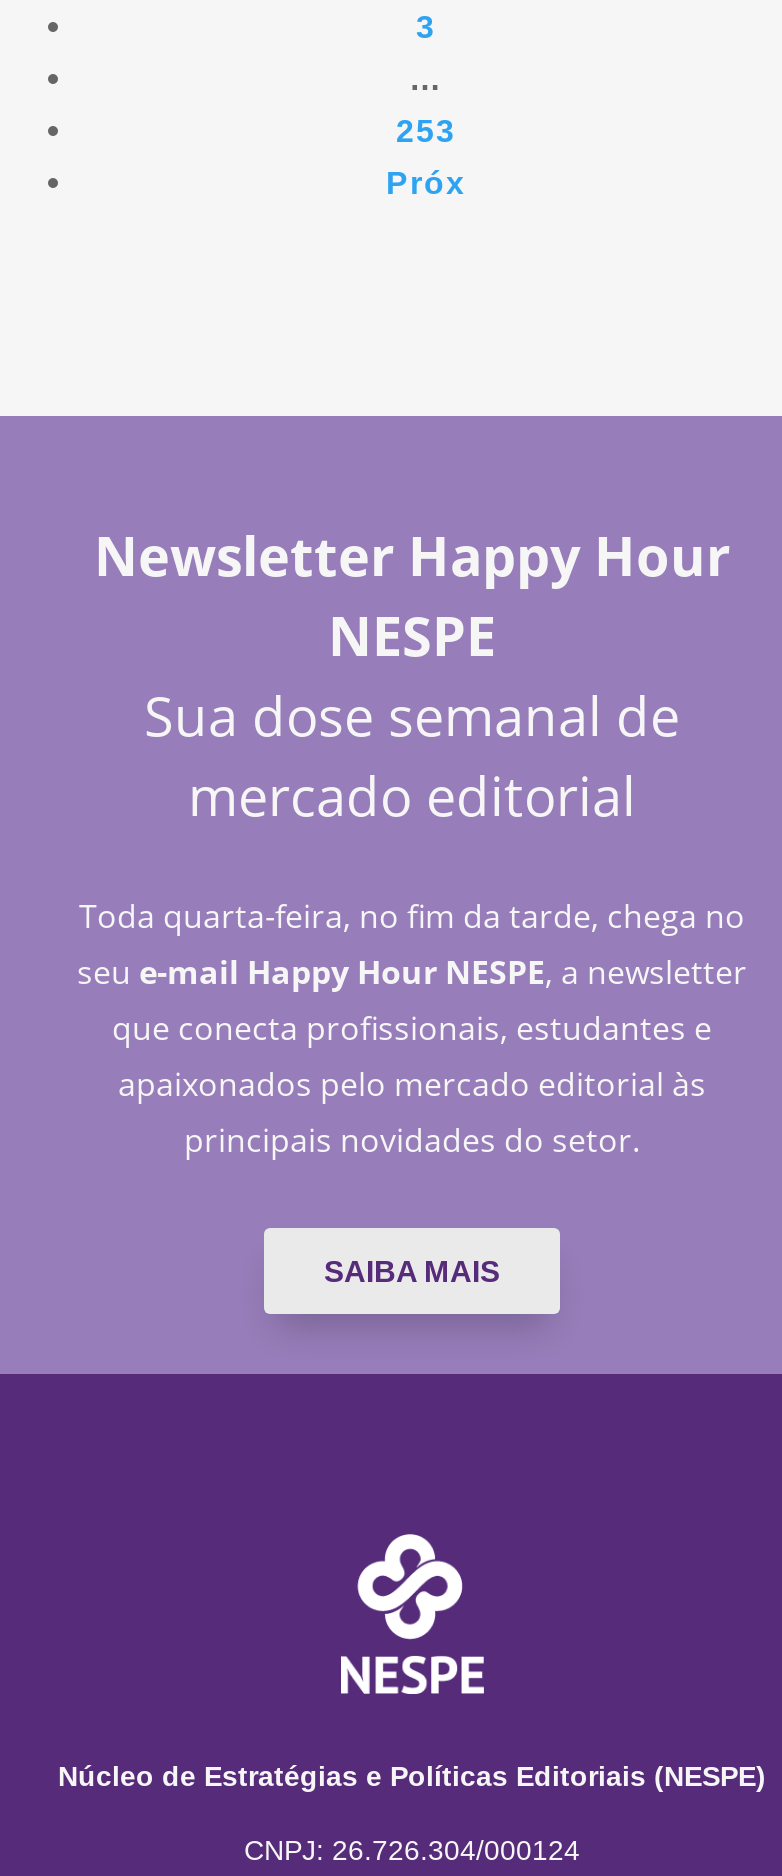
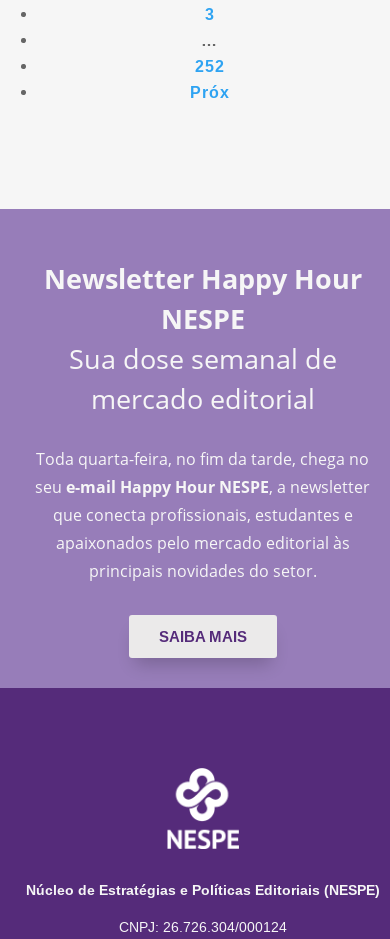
[396,114,456,148] 253 -> [195,58,225,75] 252

